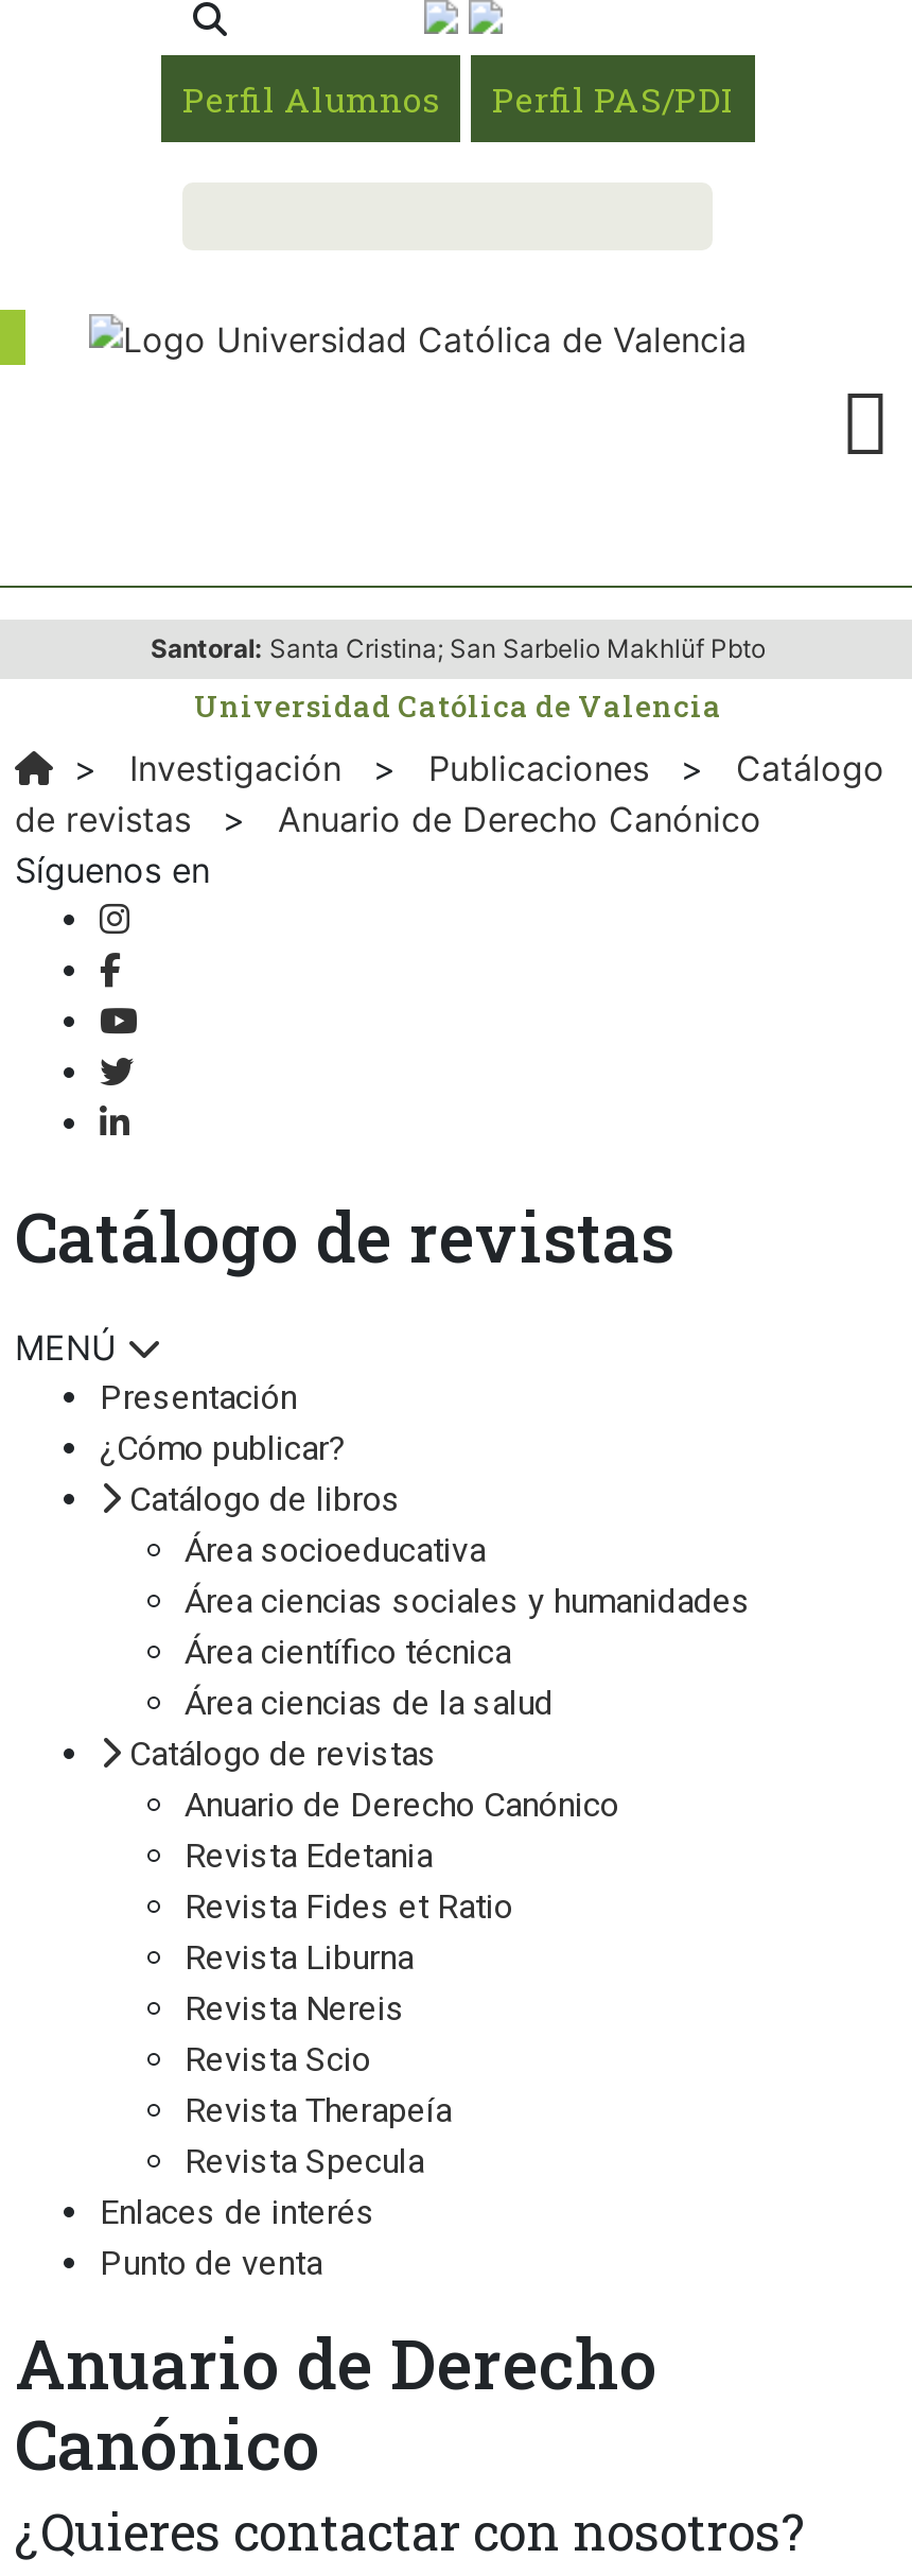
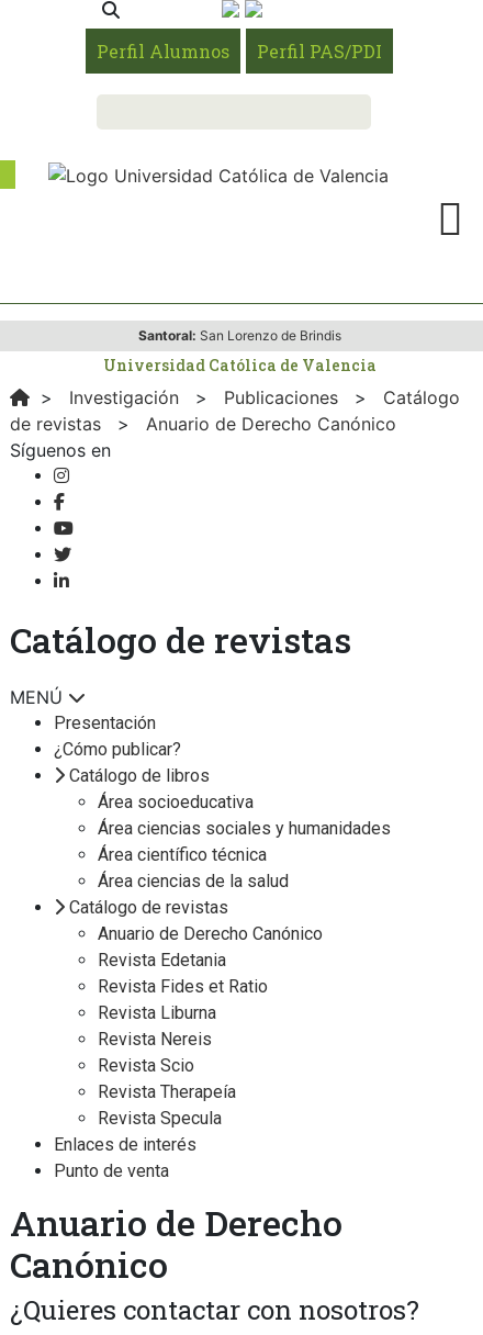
[151,632,766,664] Santoral: Santa Cristina; San Sarbelio Makhlüf Pbto -> [138,327,341,344] Santoral: San Lorenzo de Brindis

